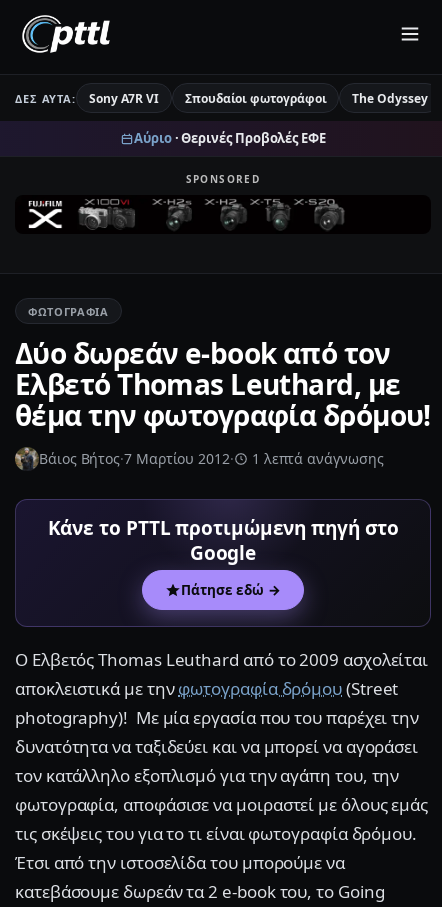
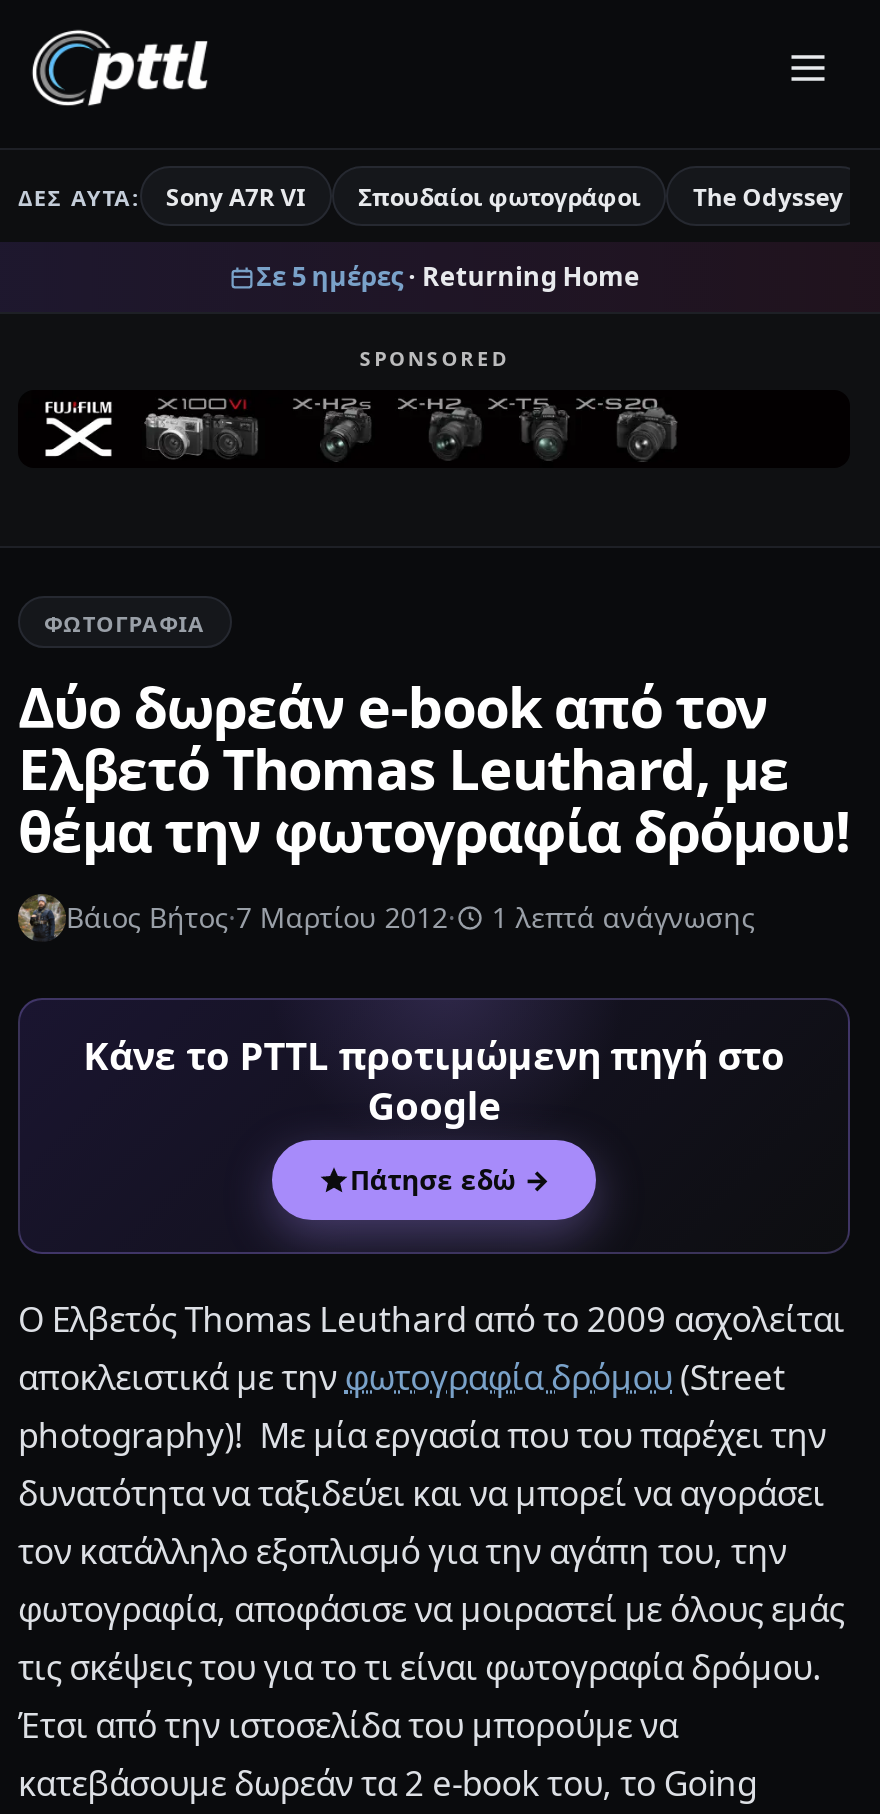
[134,129,326,147] Αύριο · Θερινές Προβολές ΕΦΕ -> [256,258,640,294] Σε 5 ημέρες · Returning Home

